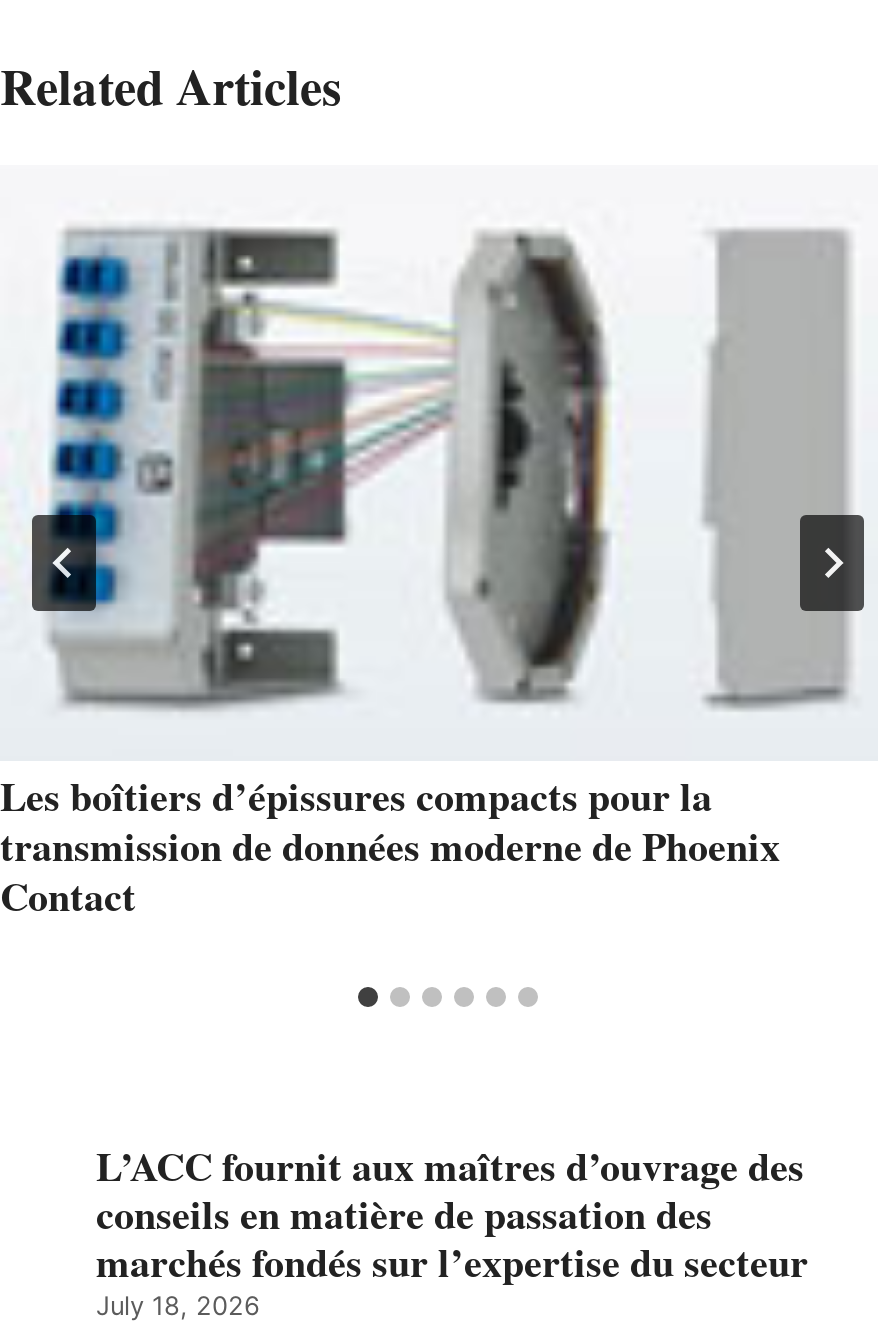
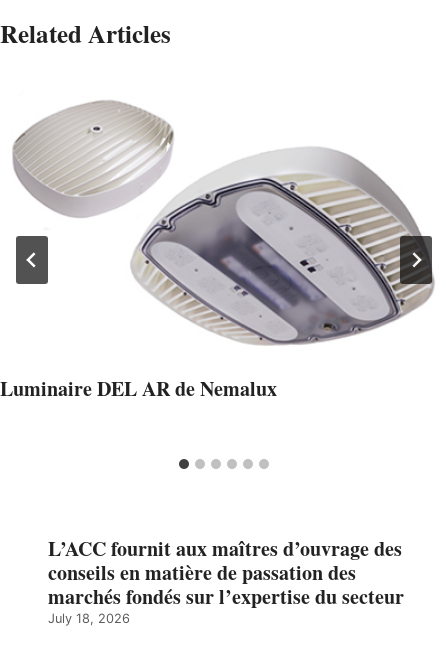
[0,223,864,926] [image] | Les boîtiers d’épissures compacts pour la | transmission de données moderne de Phoenix | Contact -> [0,100,433,403] [image] | Luminaire DEL AR de Nemalux

